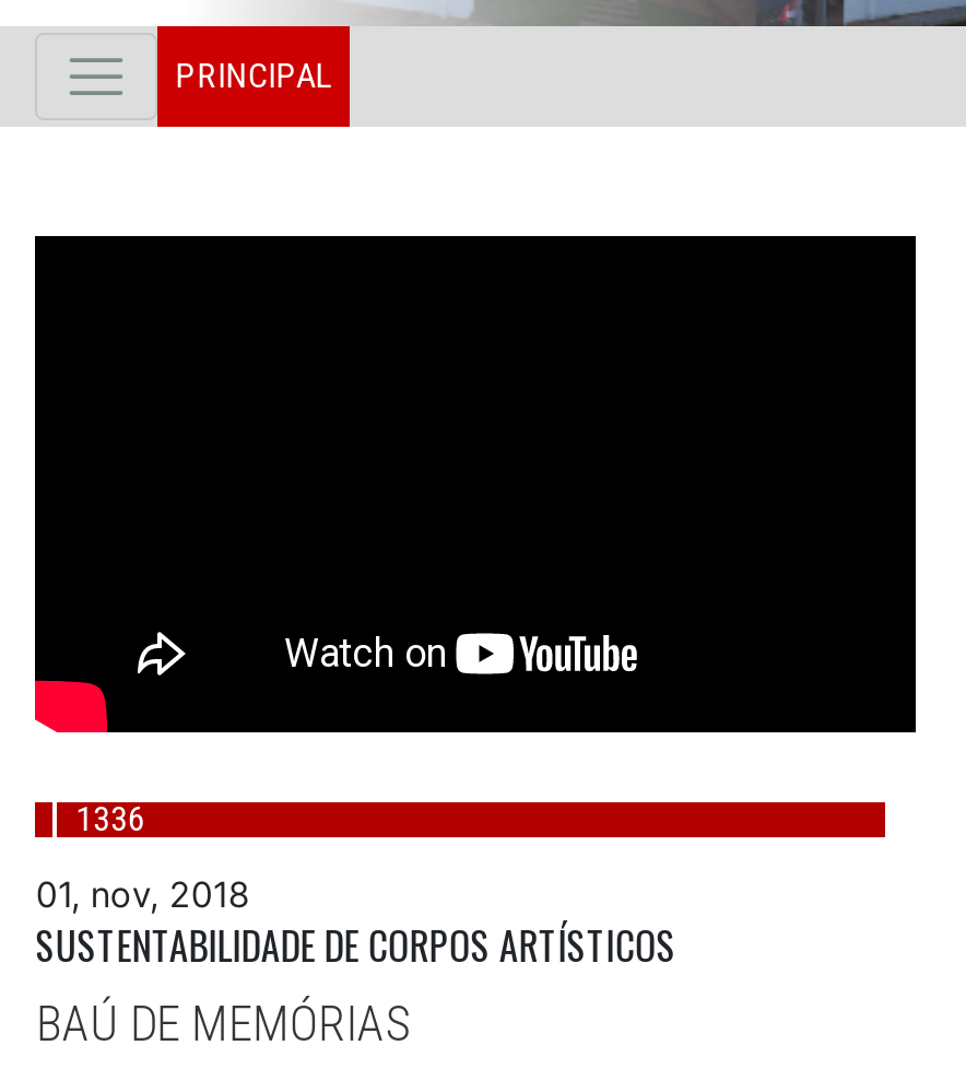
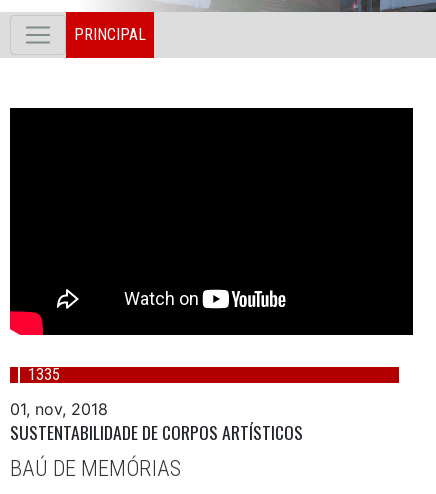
[75,797,145,839] 1336 -> [28,365,60,384] 1335

